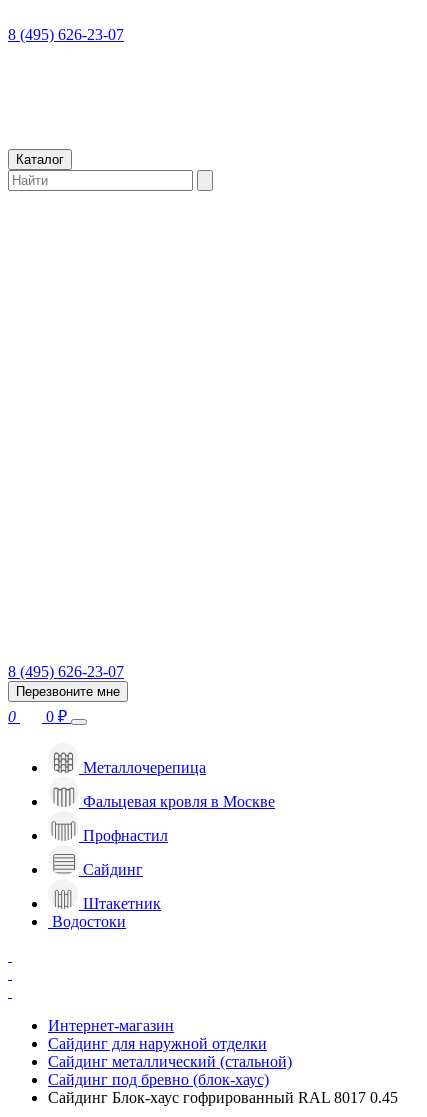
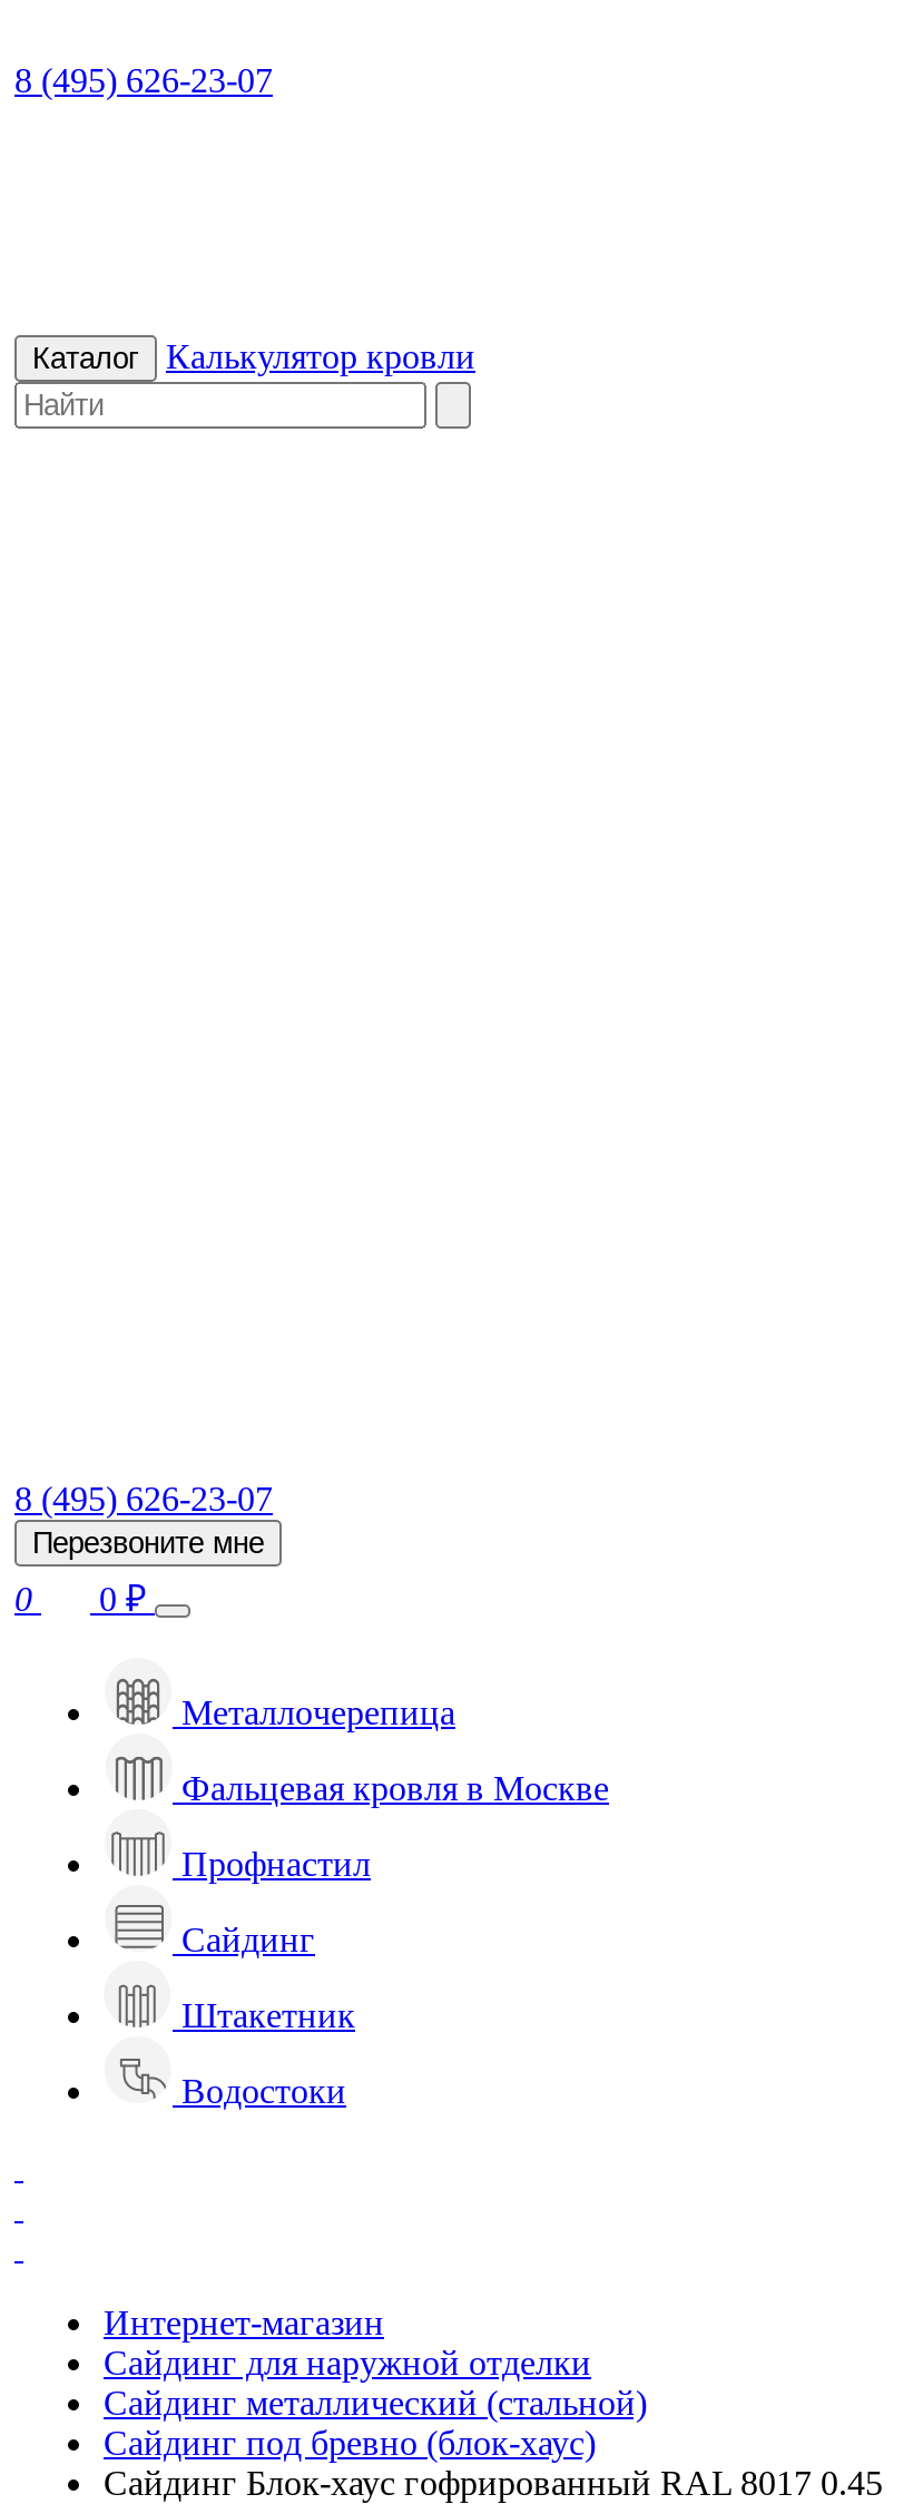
none -> [166,337,475,375] Калькулятор кровли

